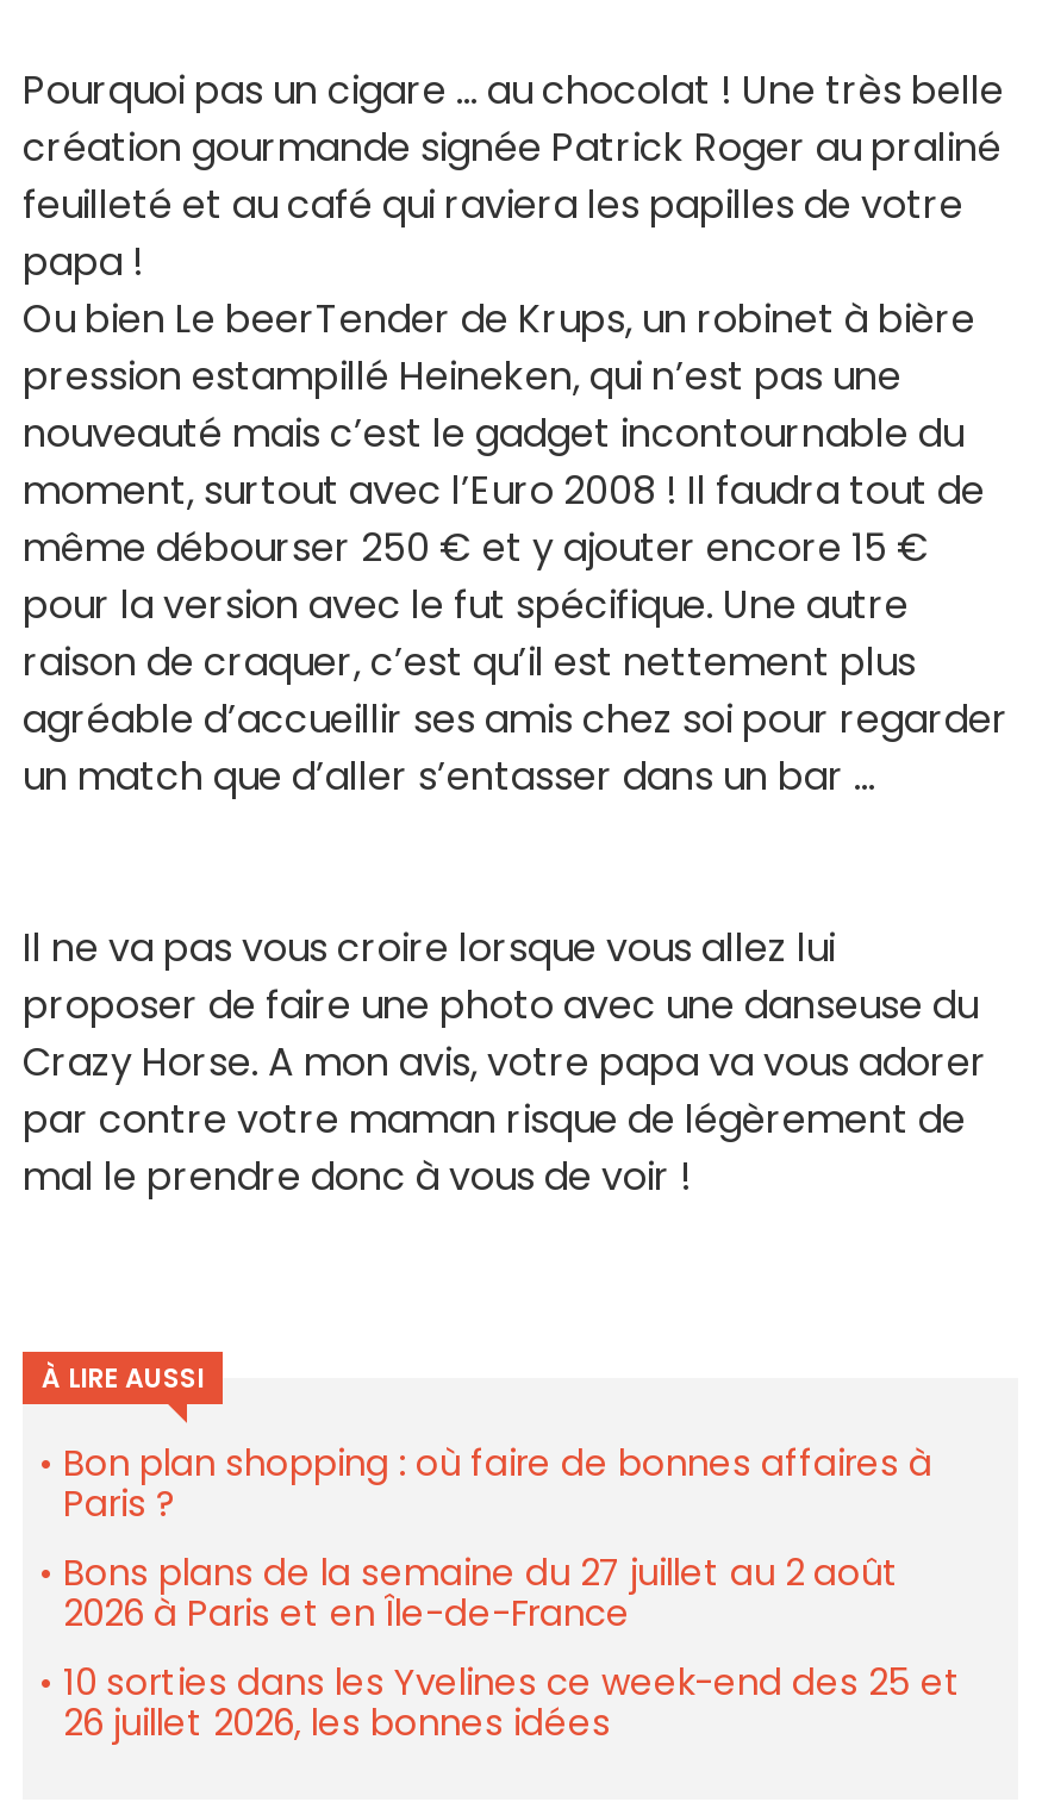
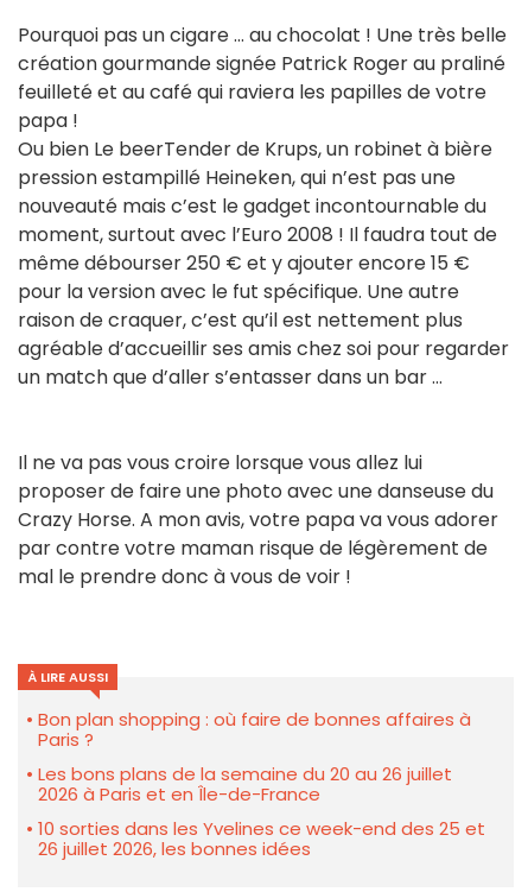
[63,1548,899,1598] Bons plans de la semaine du 27 juillet au 2 août -> [38,762,452,787] Les bons plans de la semaine du 20 au 26 juillet

